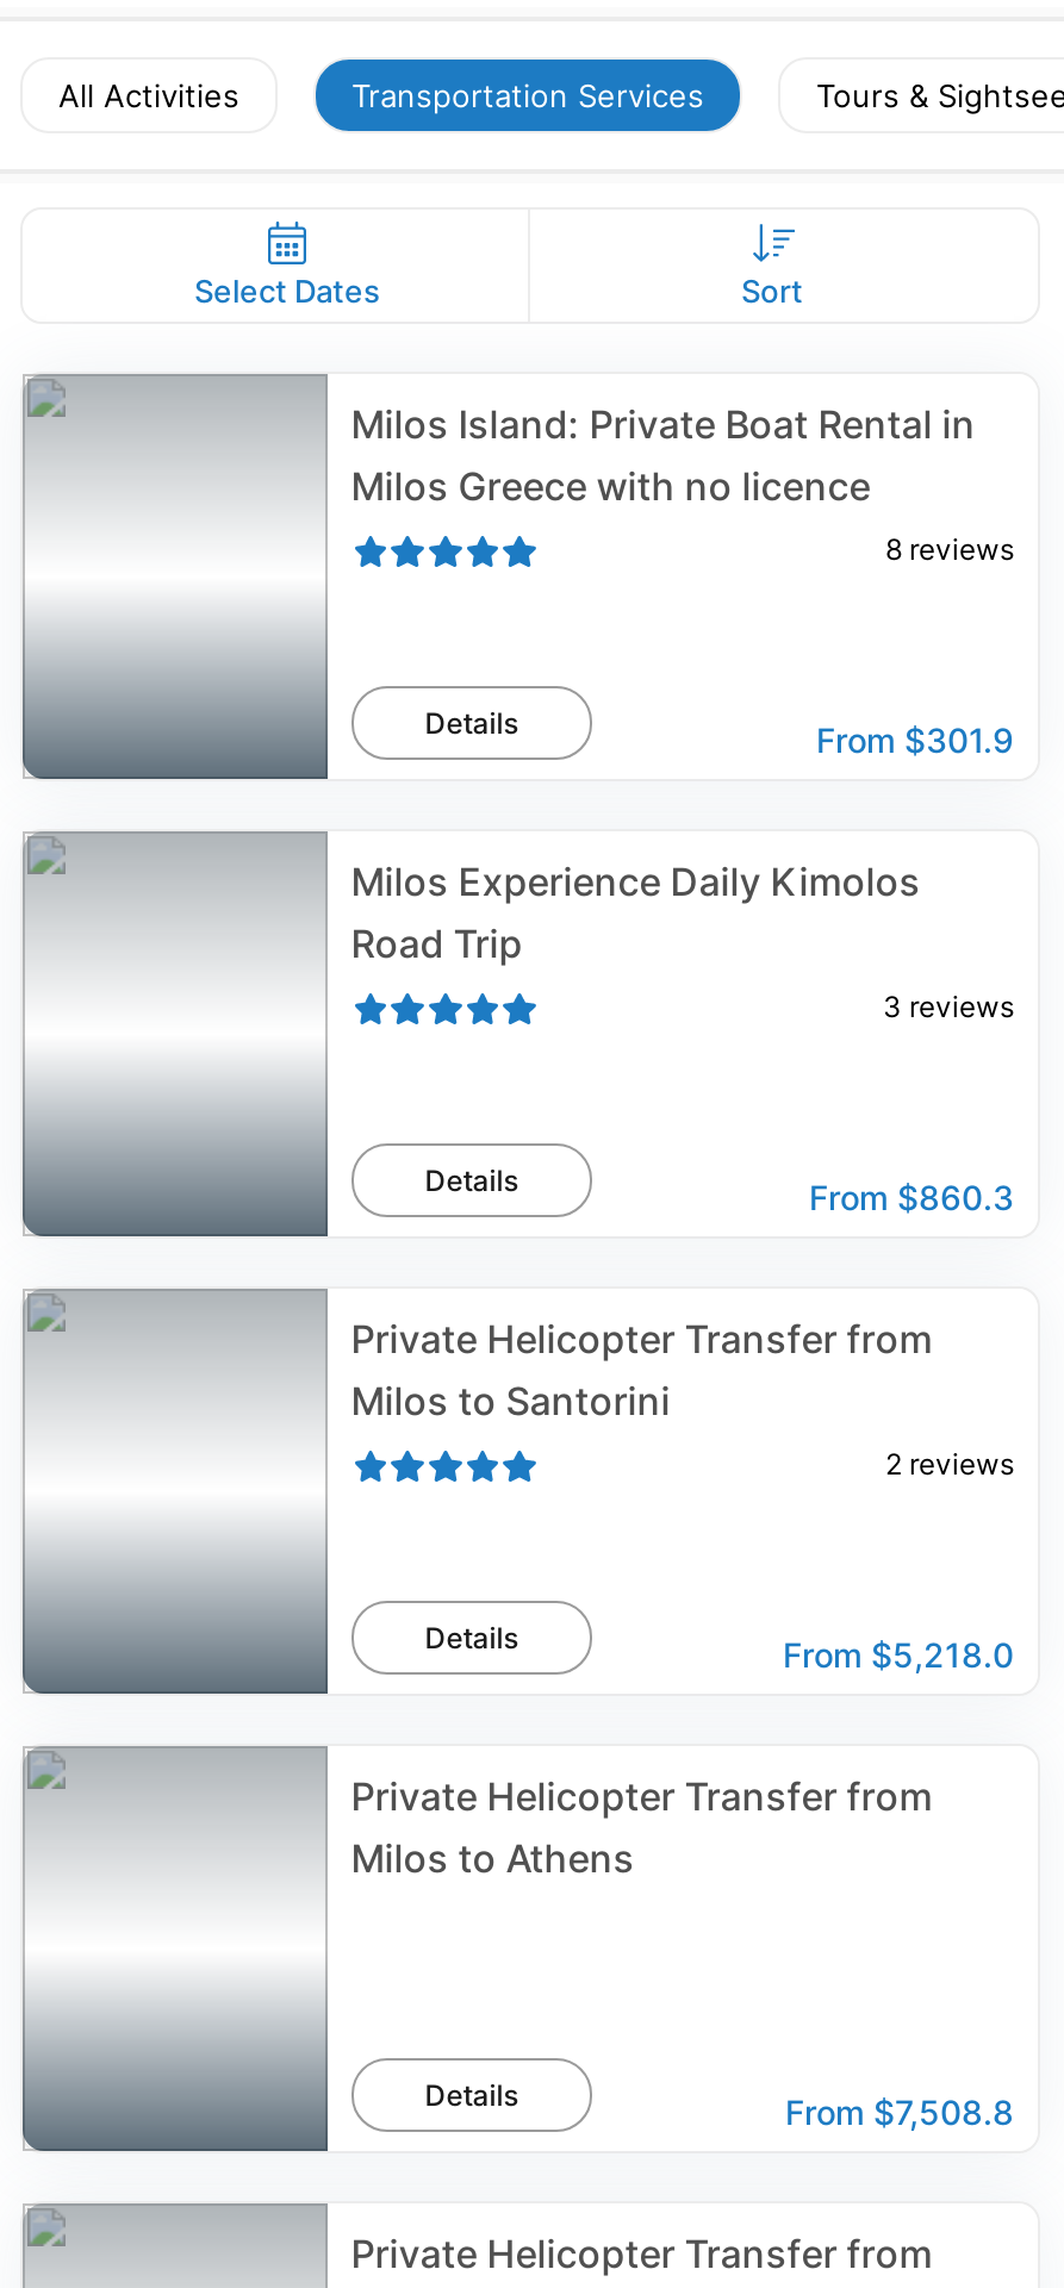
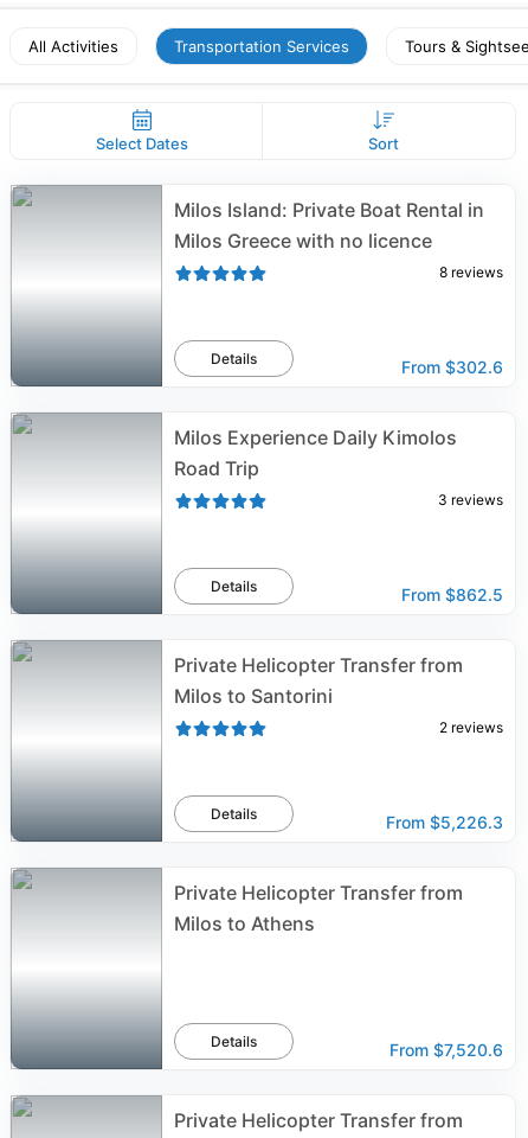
[816,719,1014,760] From $301.9 -> [401,357,503,377] From $302.6
[809,1177,1014,1217] From $860.3 -> [401,584,503,605] From $862.5
[783,1634,1014,1675] From $5,218.0 -> [386,812,503,832] From $5,226.3
[785,2091,1014,2132] From $7,508.8 -> [389,1040,503,1060] From $7,520.6

